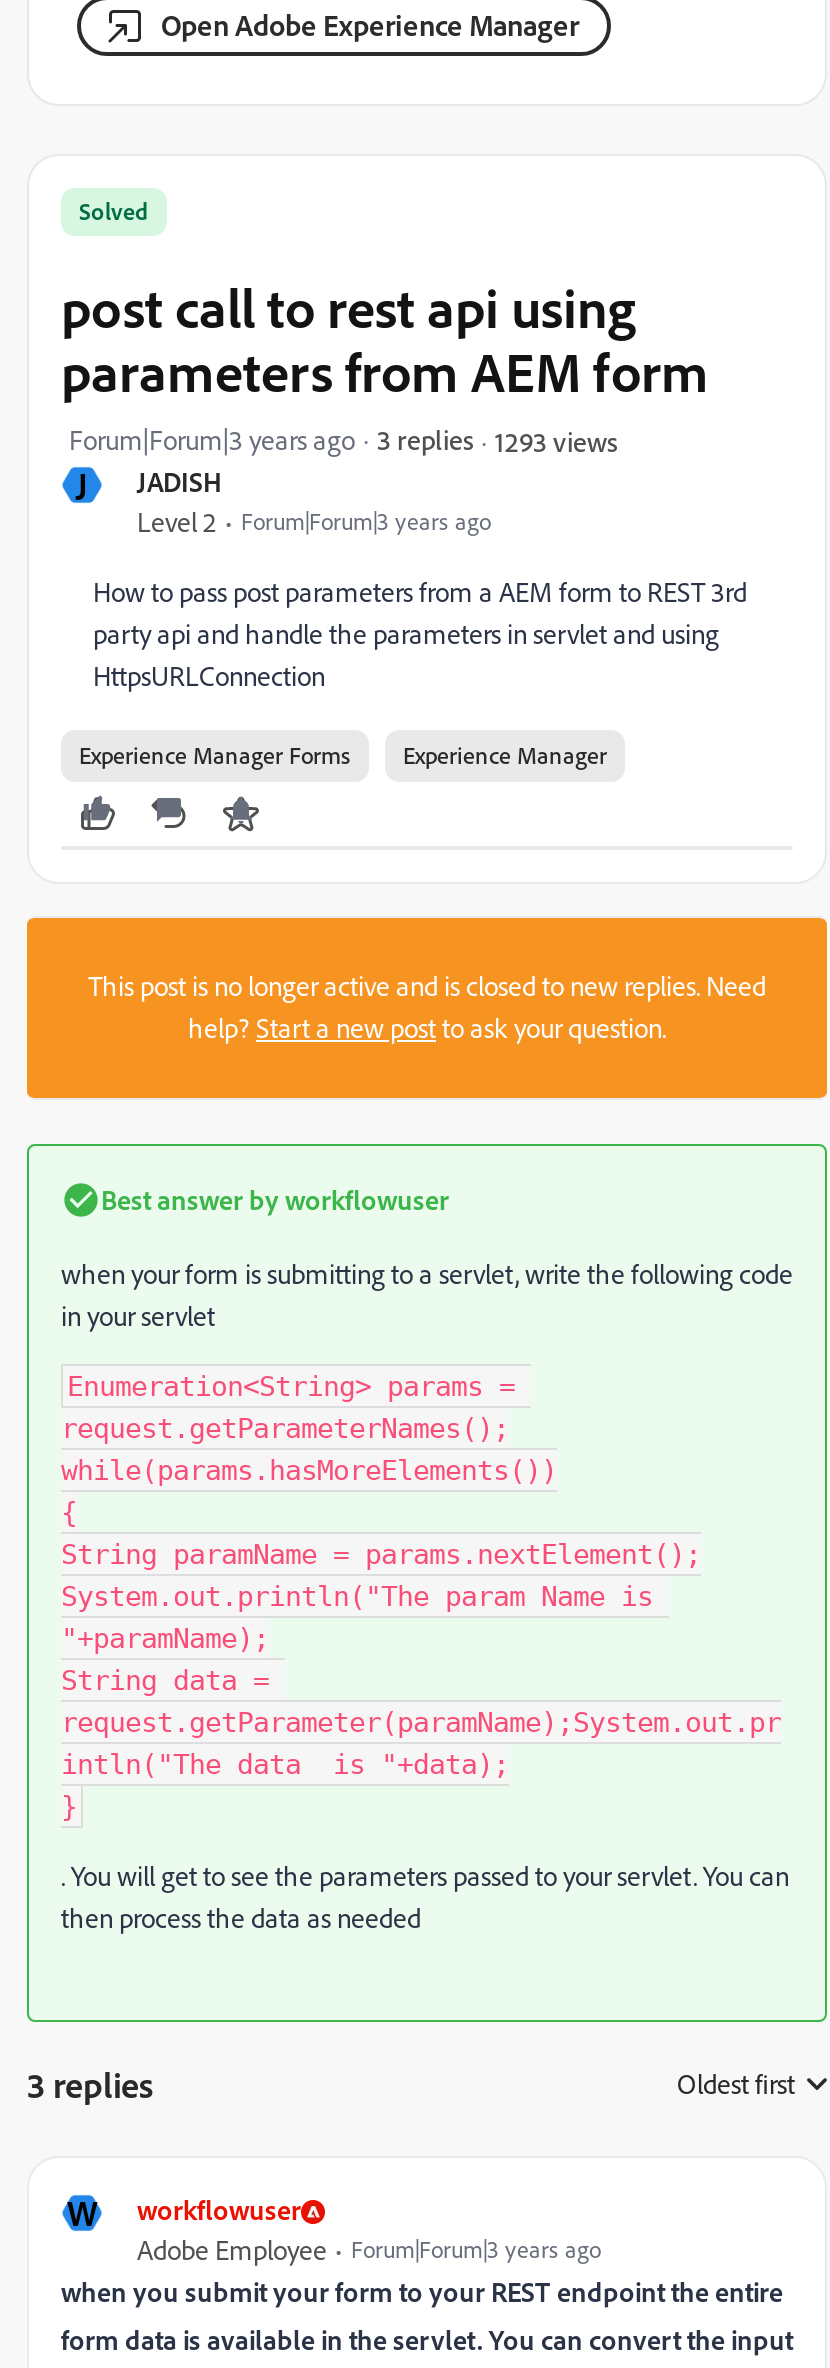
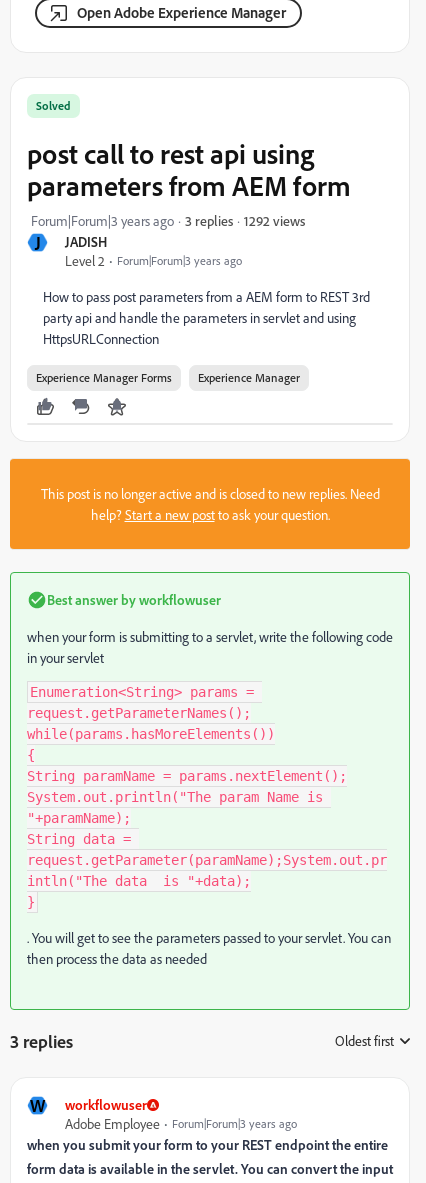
[495,423,617,457] 1293 views -> [244,211,305,228] 1292 views

